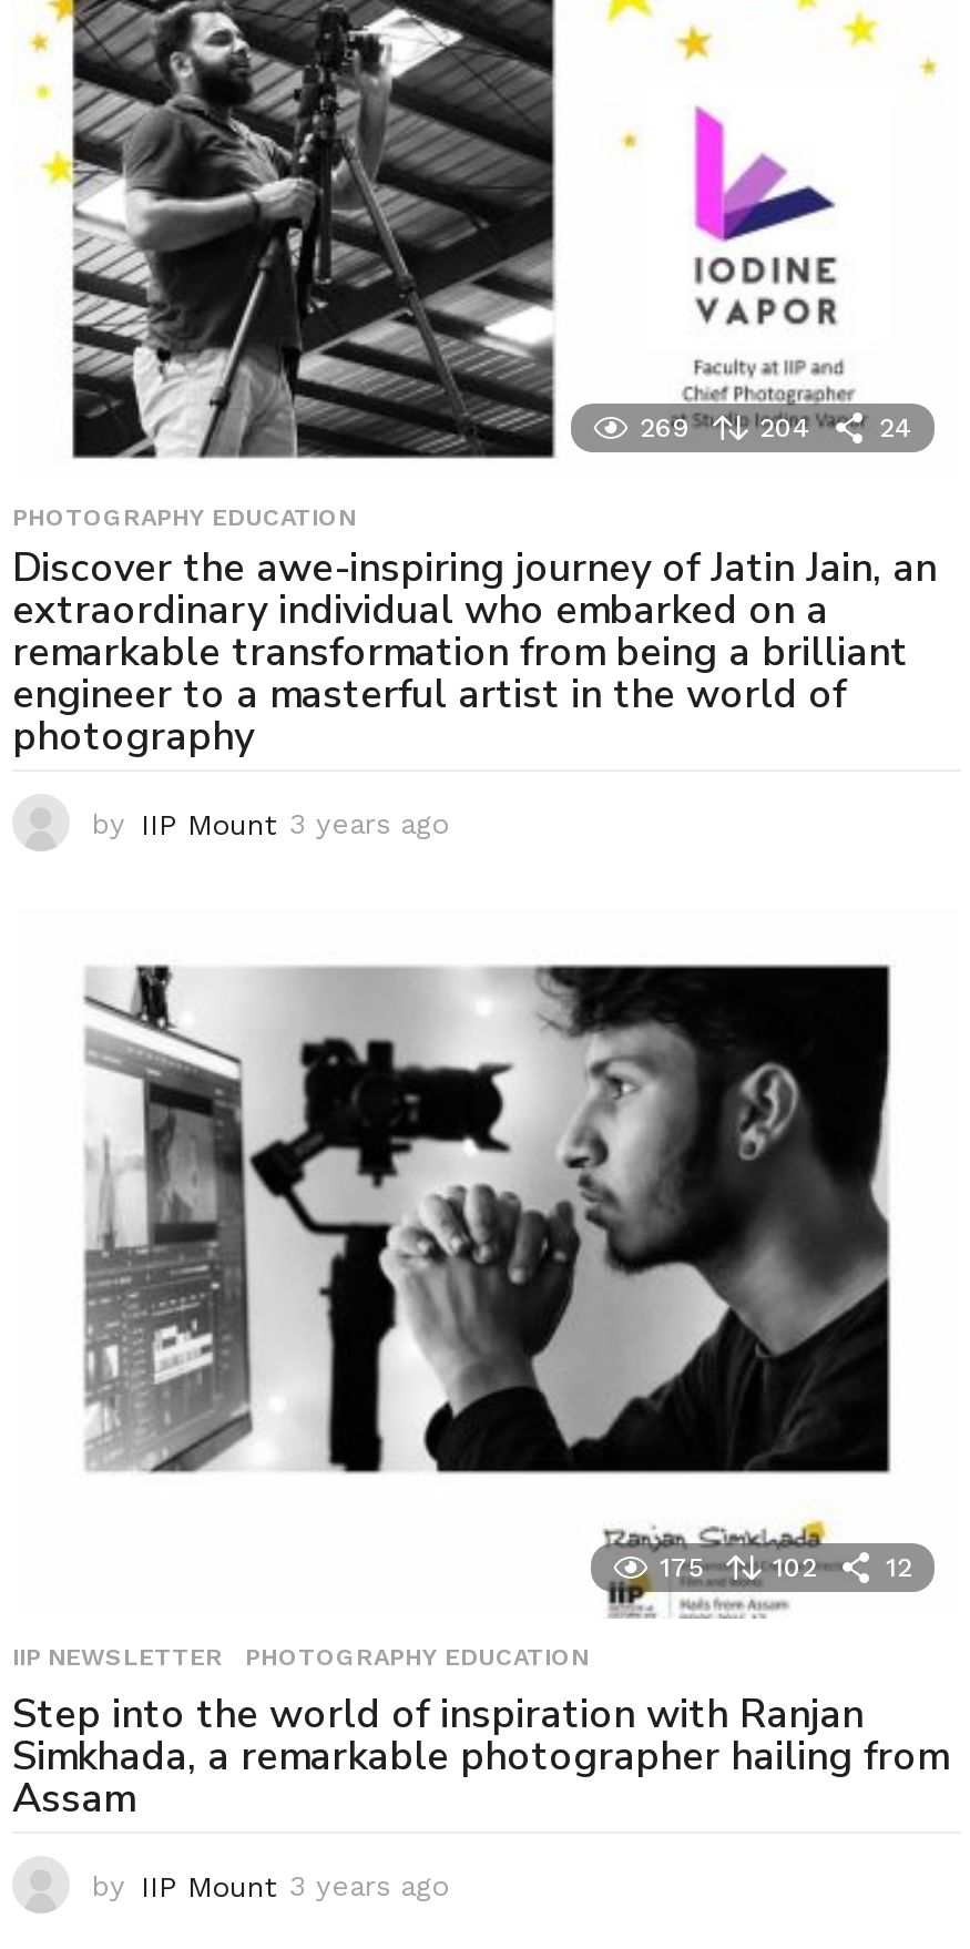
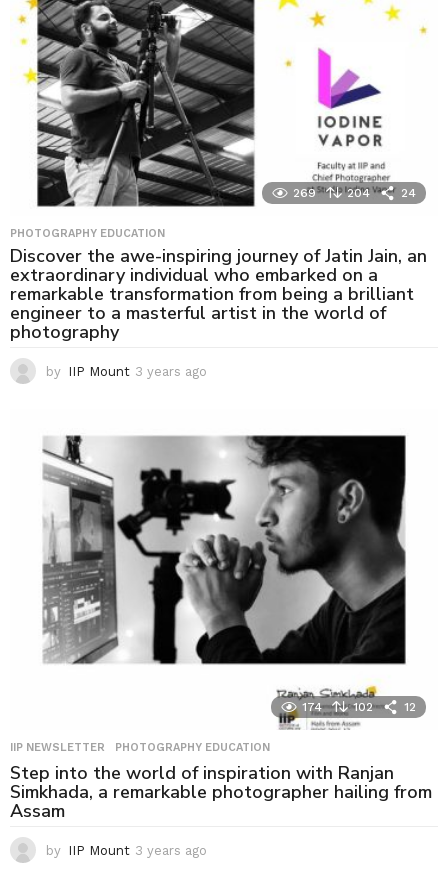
[660,1551,704,1582] 175 -> [302,700,322,714] 174

